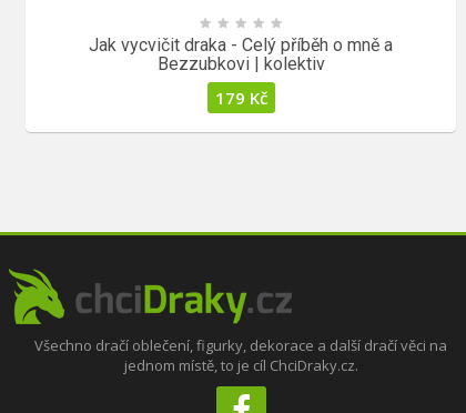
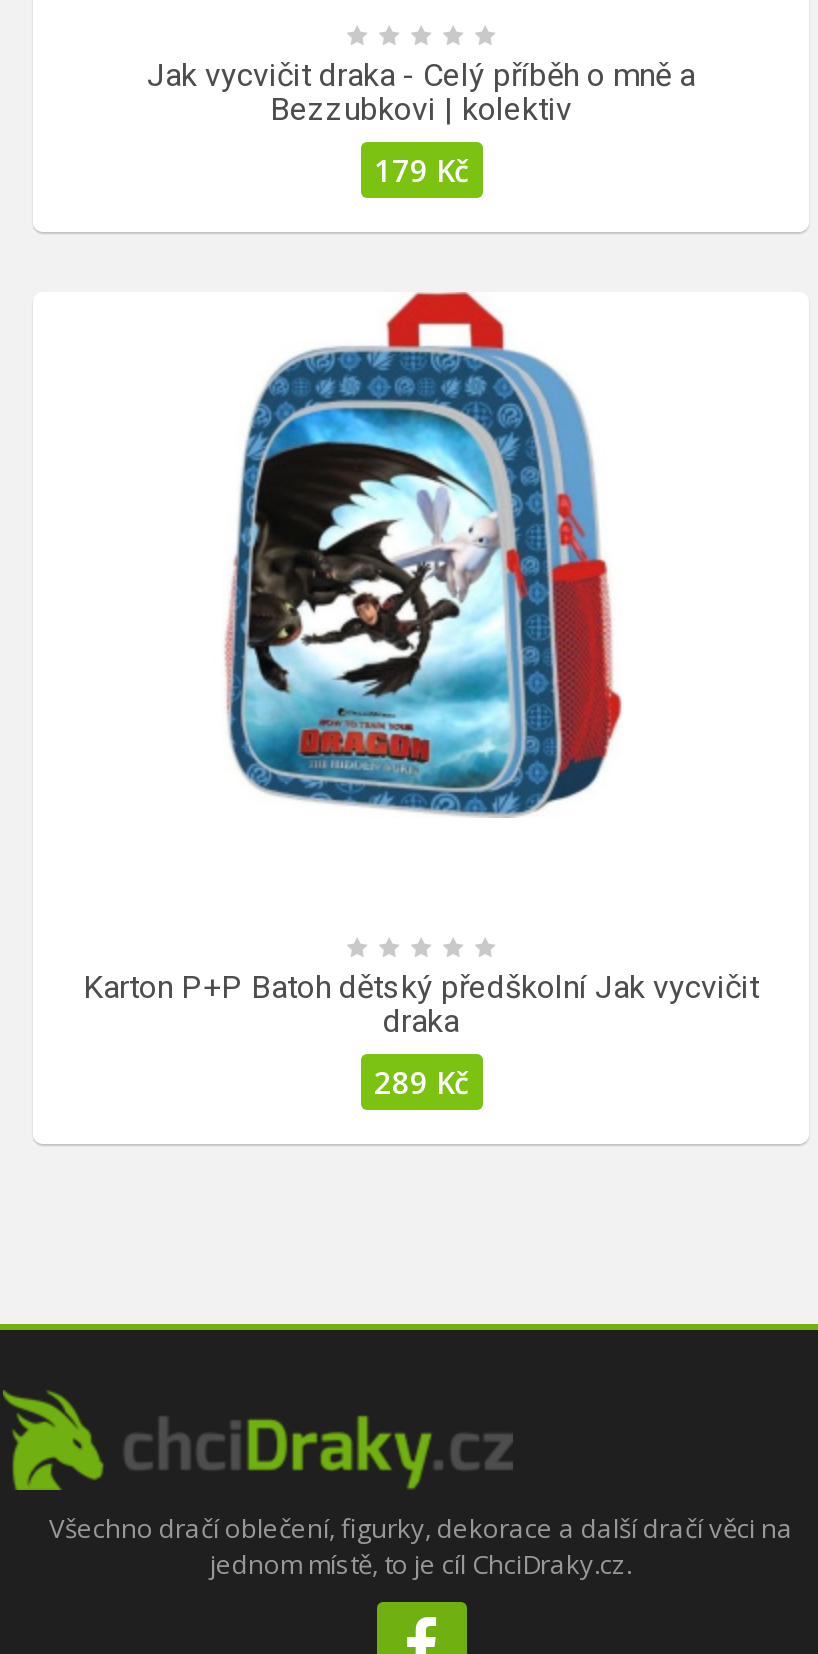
none -> [83,968,759,1102] Karton P+P Batoh dětský předškolní Jak vycvičit | draka | 289 Kč
none -> [223,290,623,818] [image]

